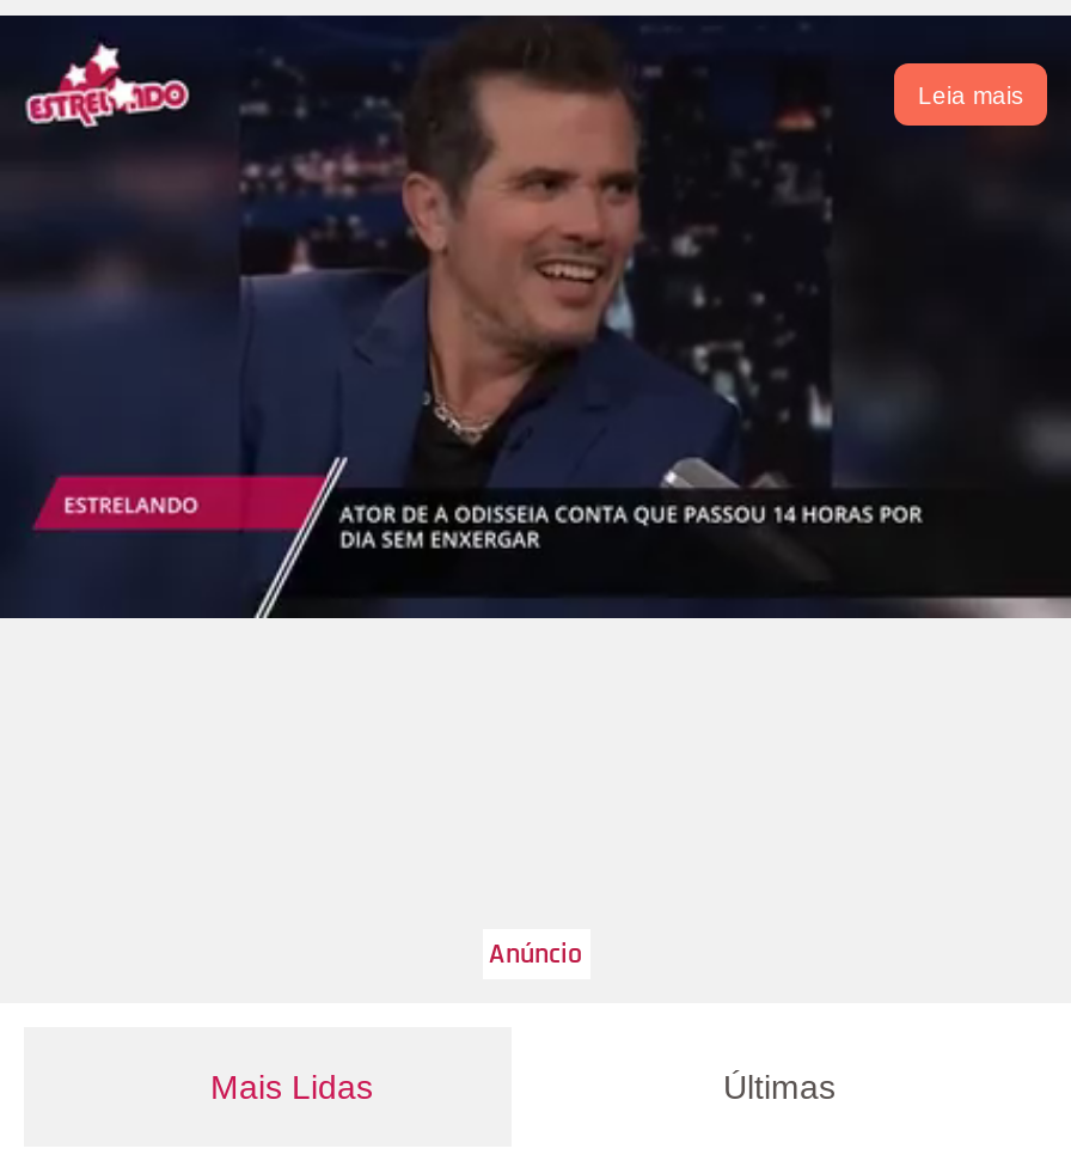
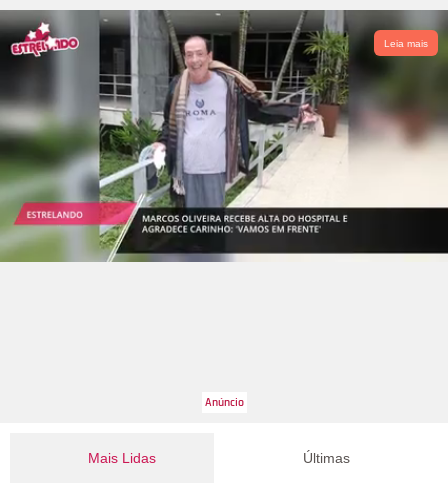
[7,13,1064,621] [image] -> [3,10,445,263] [image]

